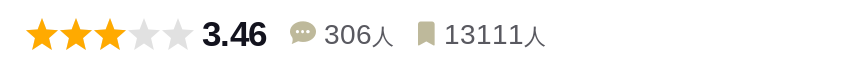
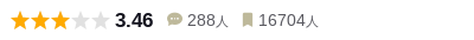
[324,19,546,51] 306人 | 13111人 -> [187,11,319,30] 288人 | 16704人

